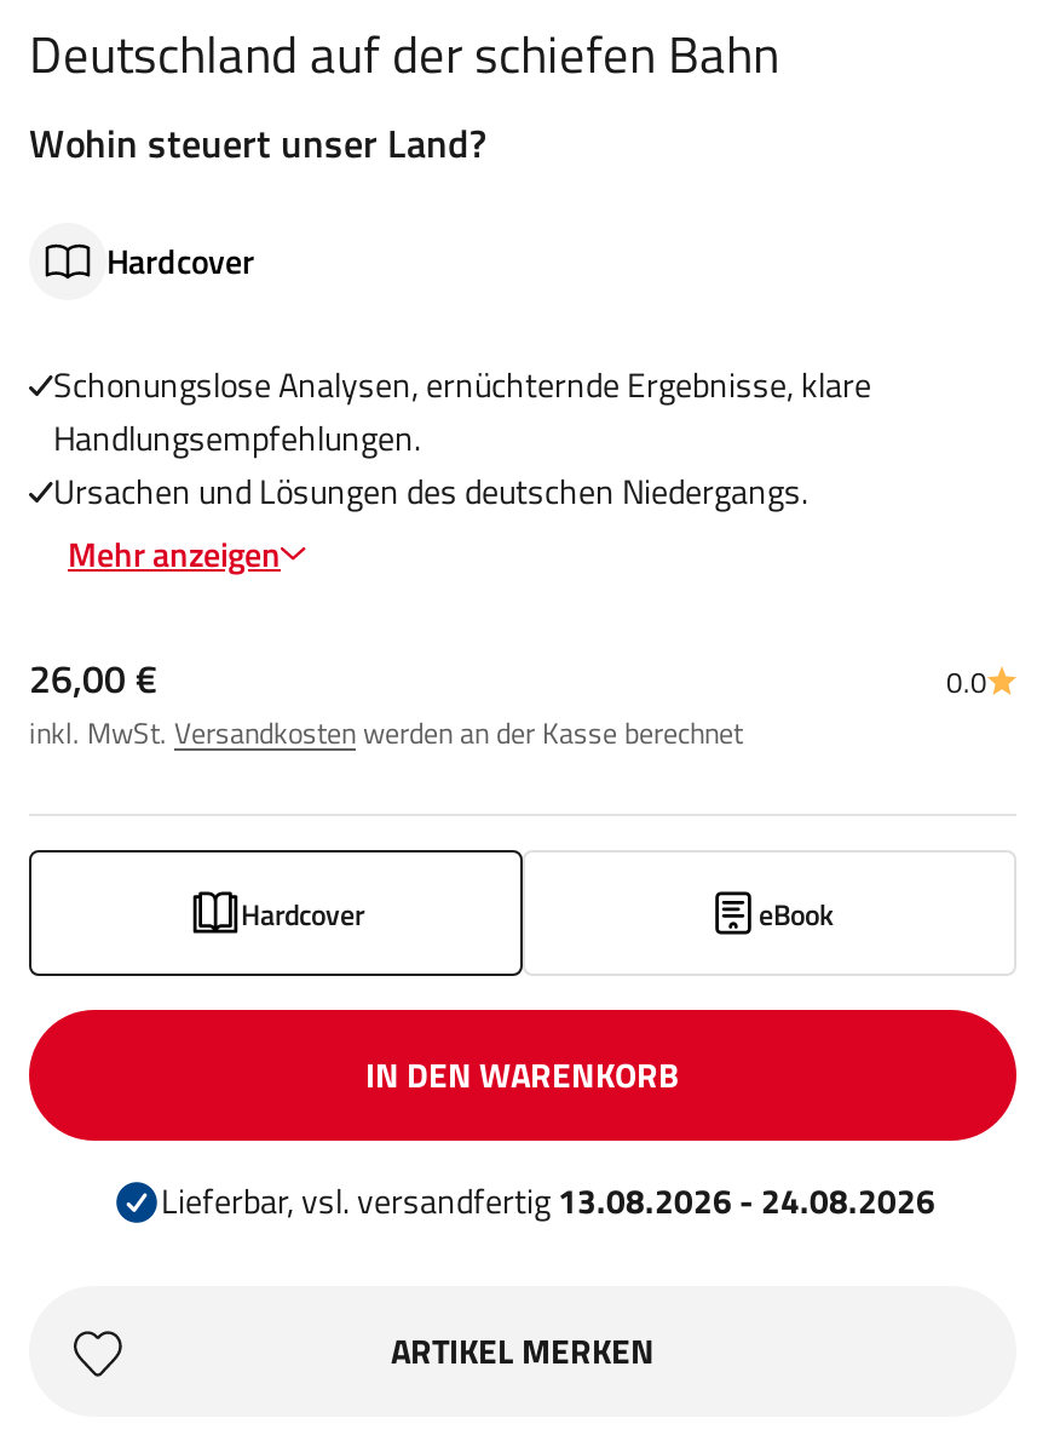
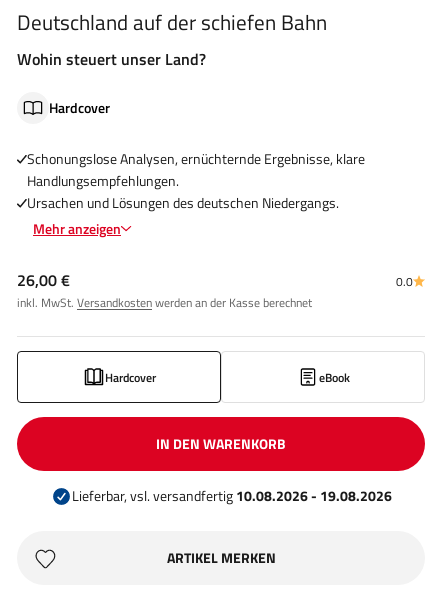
[161,1175,935,1225] Lieferbar, vsl. versandfertig 13.08.2026 - 24.08.2026 -> [71,485,391,506] Lieferbar, vsl. versandfertig 10.08.2026 - 19.08.2026

